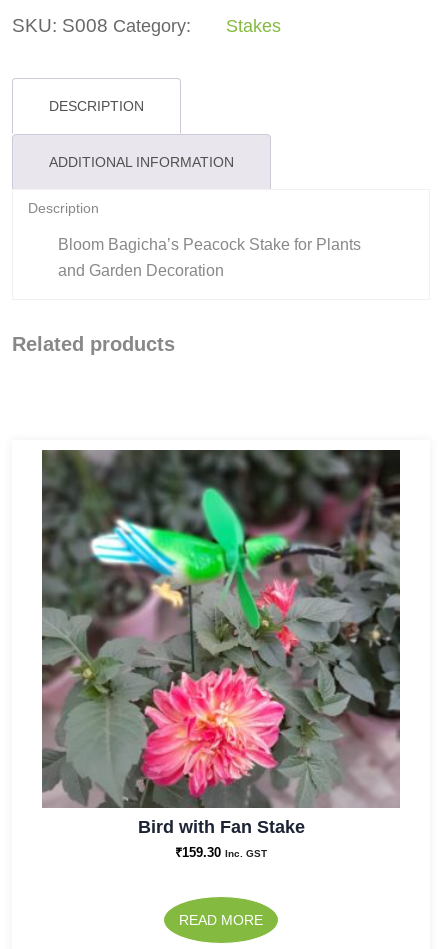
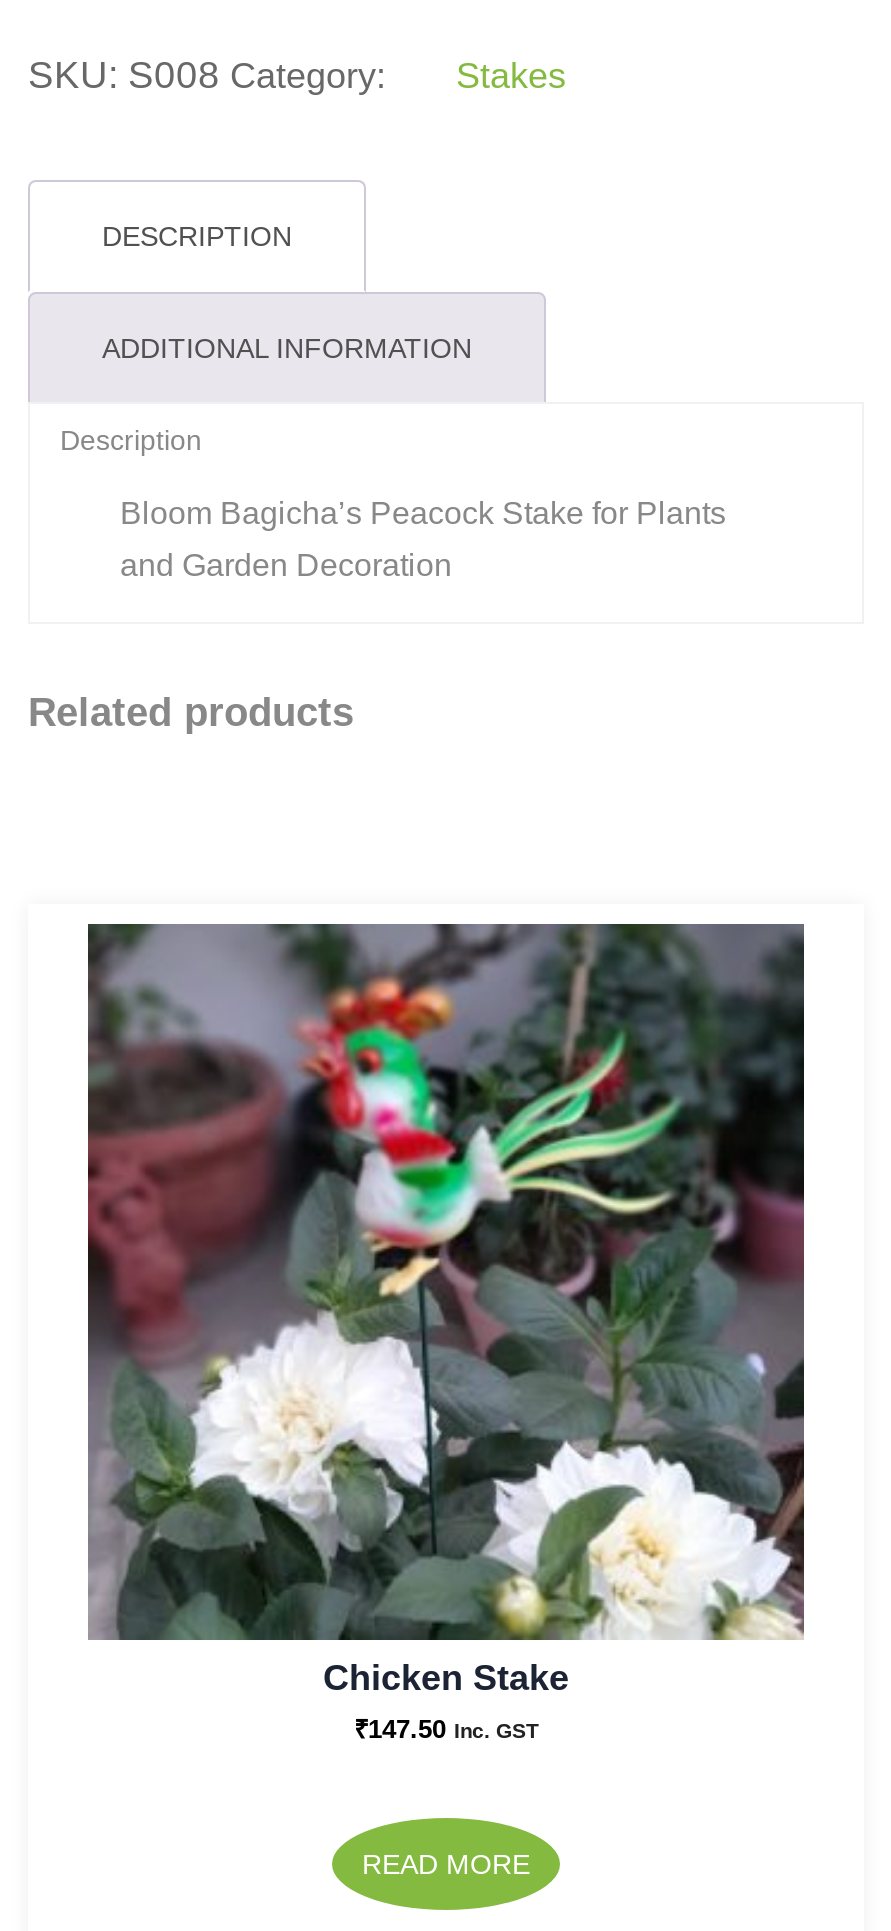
[42,449,401,860] [image] | Bird with Fan Stake | ₹159.30 Inc. GST -> [88,922,806,1744] [image] | Chicken Stake | ₹147.50 Inc. GST

